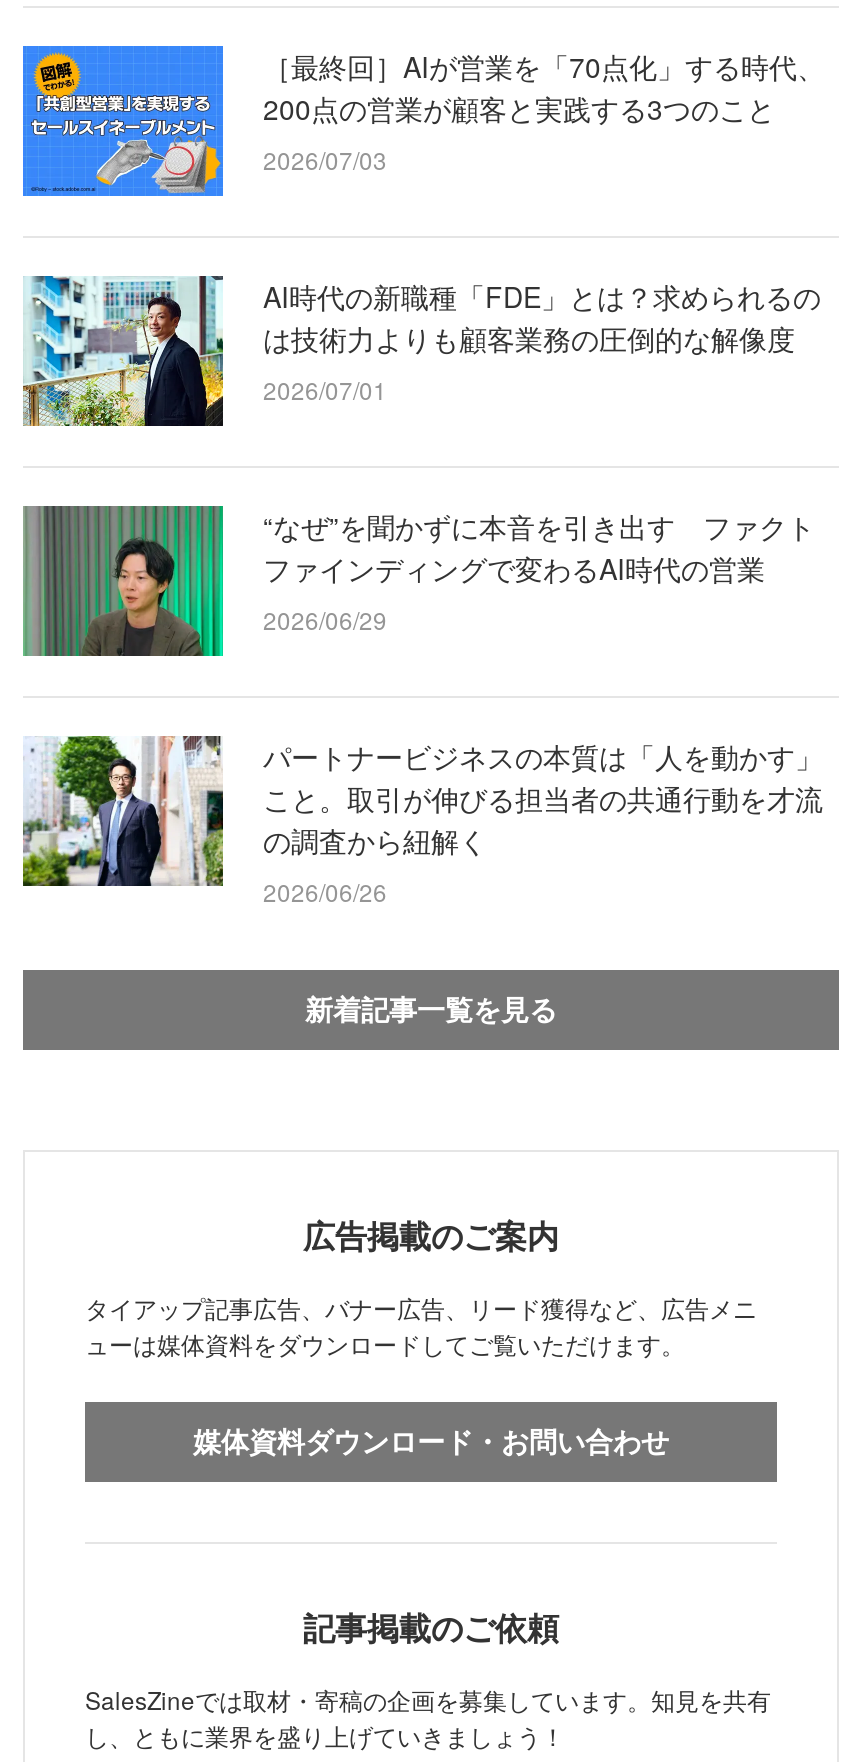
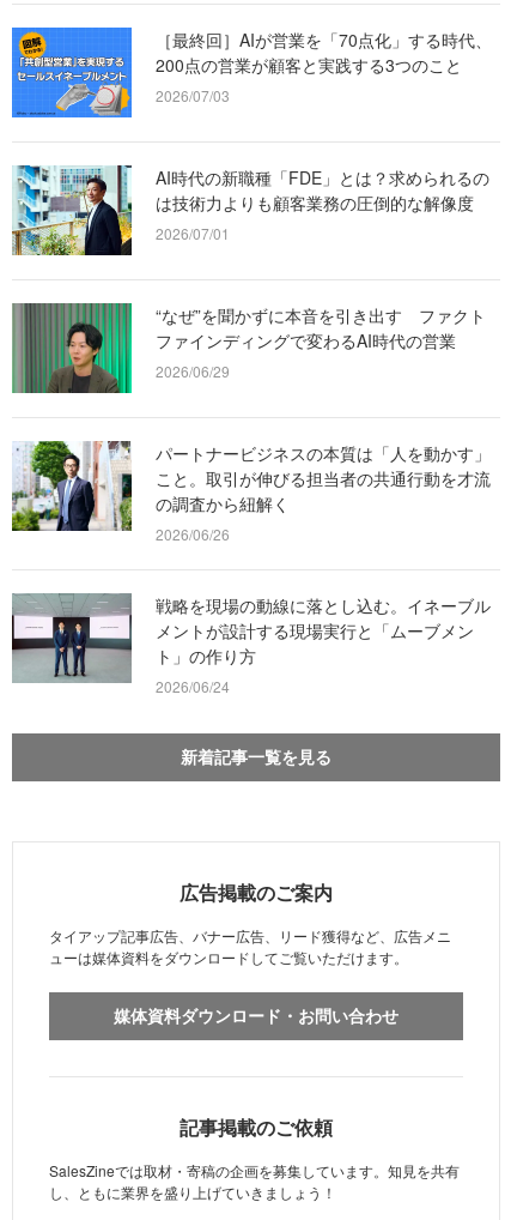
none -> [11,592,491,696] [image] | 戦略を現場の動線に落とし込む。イネーブル | メントが設計する現場実行と「ムーブメン | ト」の作り方 | 2026/06/24

